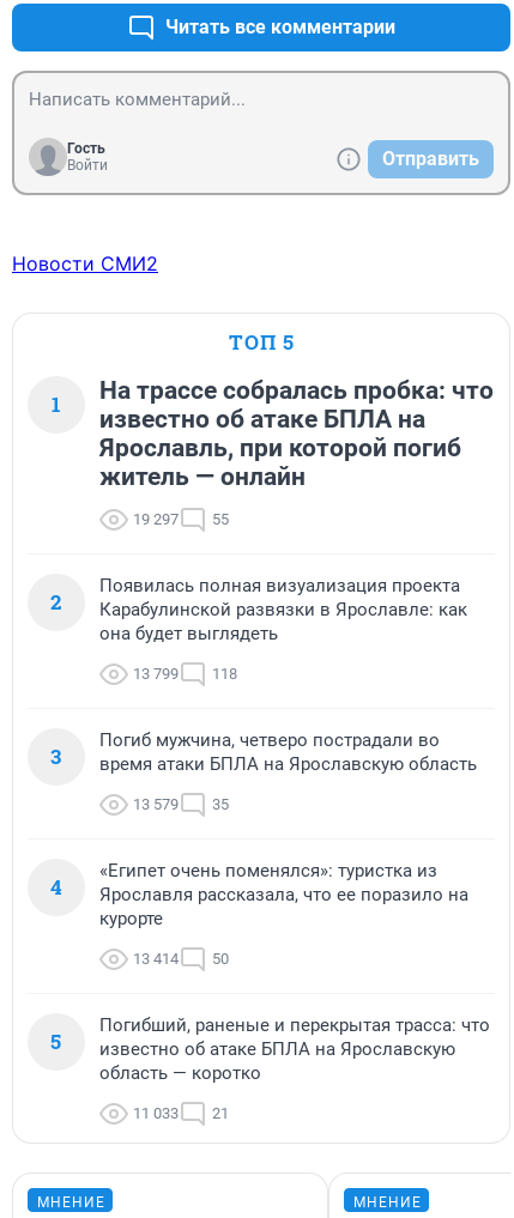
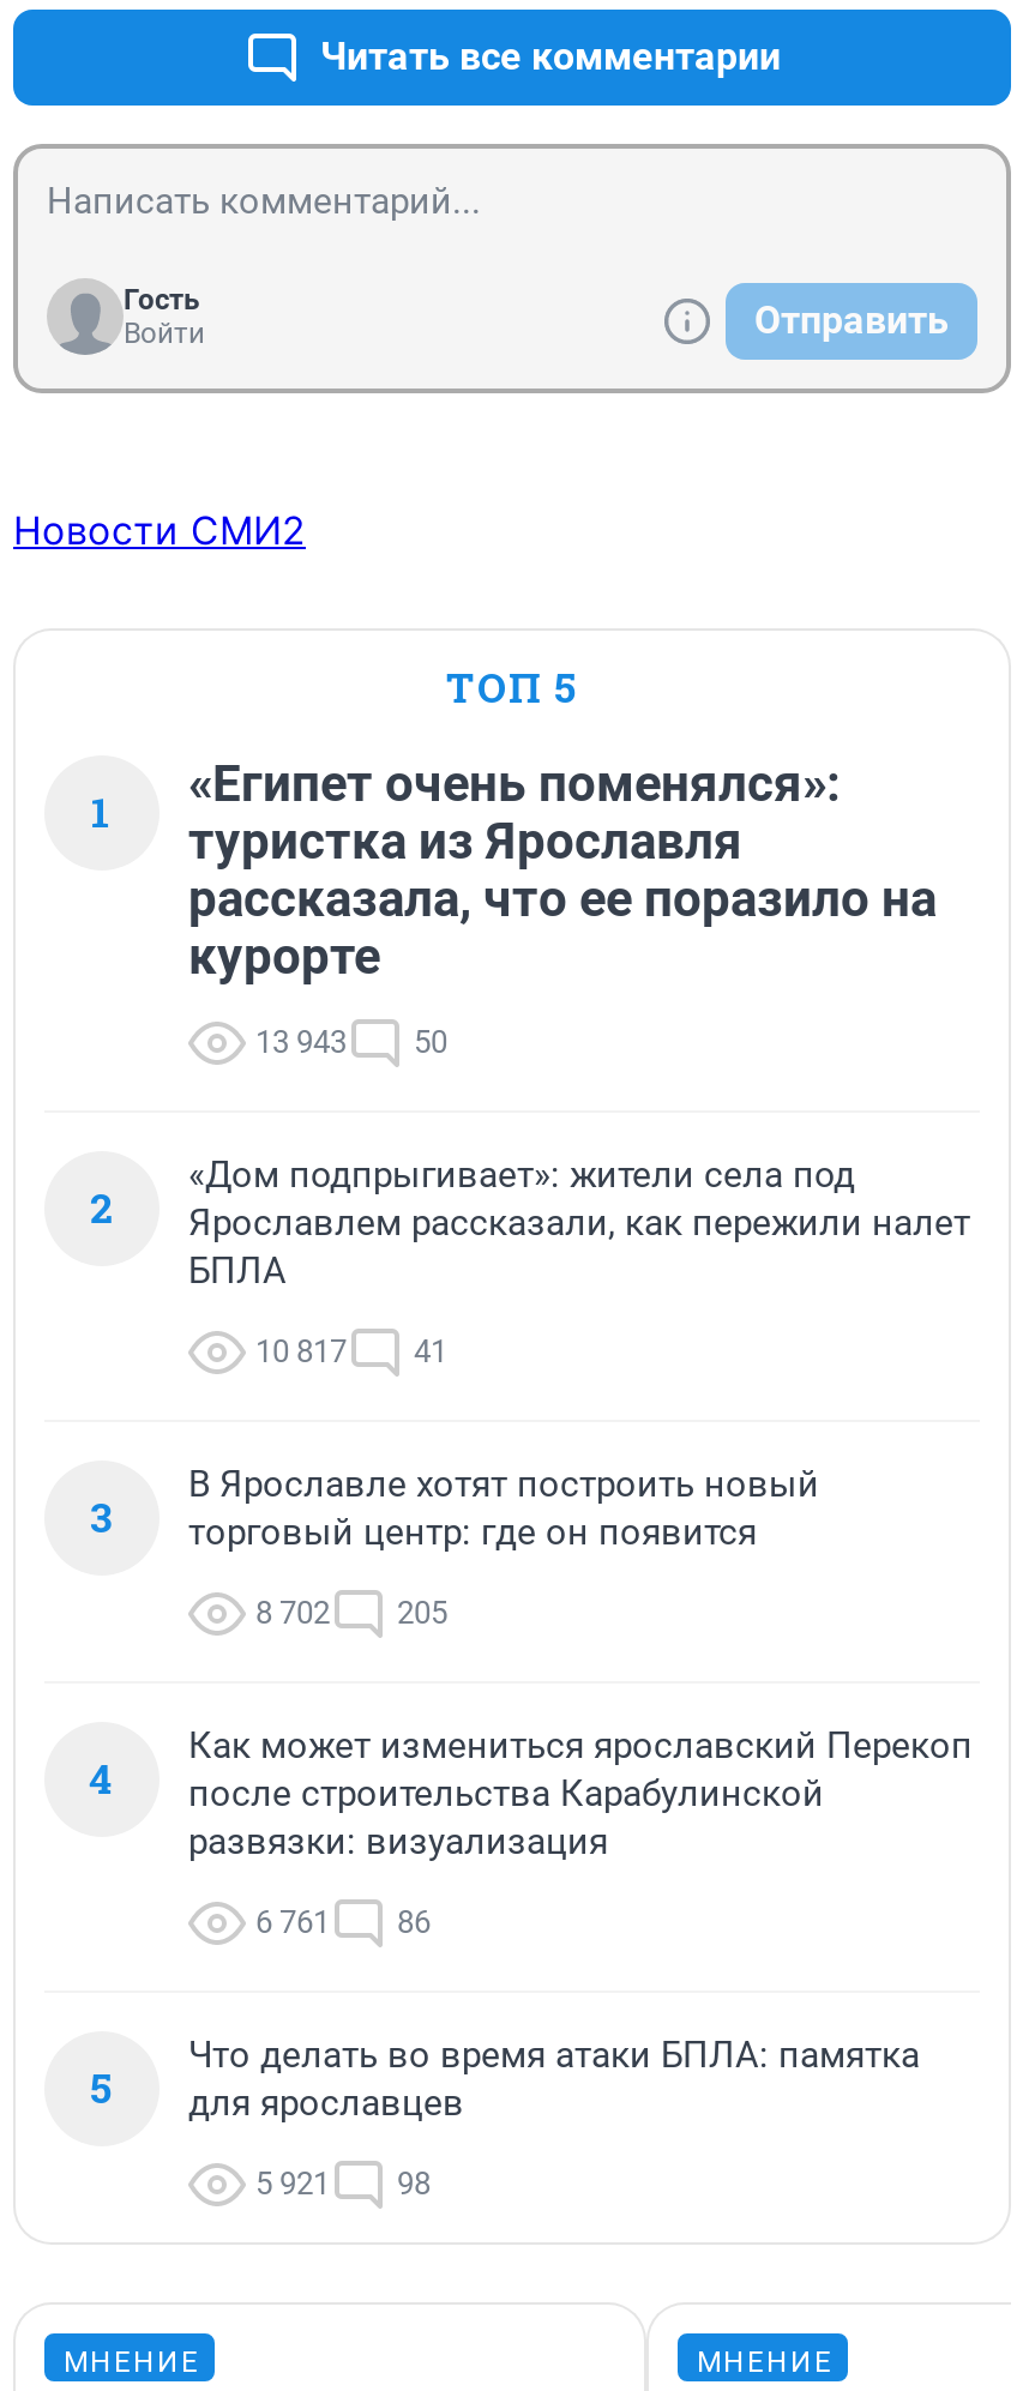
[99,376,494,491] На трассе собралась пробка: что | известно об атаке БПЛА на | Ярославль, при которой погиб | житель — онлайн -> [188,755,937,985] «Египет очень поменялся»: | туристка из Ярославля | рассказала, что ее поразило на | курорте
[133,510,229,528] 19 297 | 55 -> [255,1023,447,1059] 13 943 | 50
[99,575,467,644] Появилась полная визуализация проекта | Карабулинской развязки в Ярославле: как | она будет выглядеть -> [188,1153,970,1292] «Дом подпрыгивает»: жители села под | Ярославлем рассказали, как пережили налет | БПЛА
[133,664,237,682] 13 799 | 118 -> [255,1333,447,1369] 10 817 | 41
[99,729,477,775] Погиб мужчина, четверо пострадали во | время атаки БПЛА на Ярославскую область -> [188,1462,819,1553] В Ярославле хотят построить новый | торговый центр: где он появится
[133,795,229,813] 13 579 | 35 -> [255,1594,447,1630] 8 702 | 205
[99,860,468,929] «Египет очень поменялся»: туристка из | Ярославля рассказала, что ее поразило на | курорте -> [188,1724,973,1863] Как может измениться ярославский Перекоп | после строительства Карабулинской | развязки: визуализация
[133,949,229,967] 13 414 | 50 -> [255,1903,431,1939] 6 761 | 86
[99,1014,490,1084] Погибший, раненые и перекрытая трасса: что | известно об атаке БПЛА на Ярославскую | область — коротко -> [188,2033,920,2124] Что делать во время атаки БПЛА: памятка | для ярославцев
[133,1104,229,1122] 11 033 | 21 -> [255,2165,431,2201] 5 921 | 98

